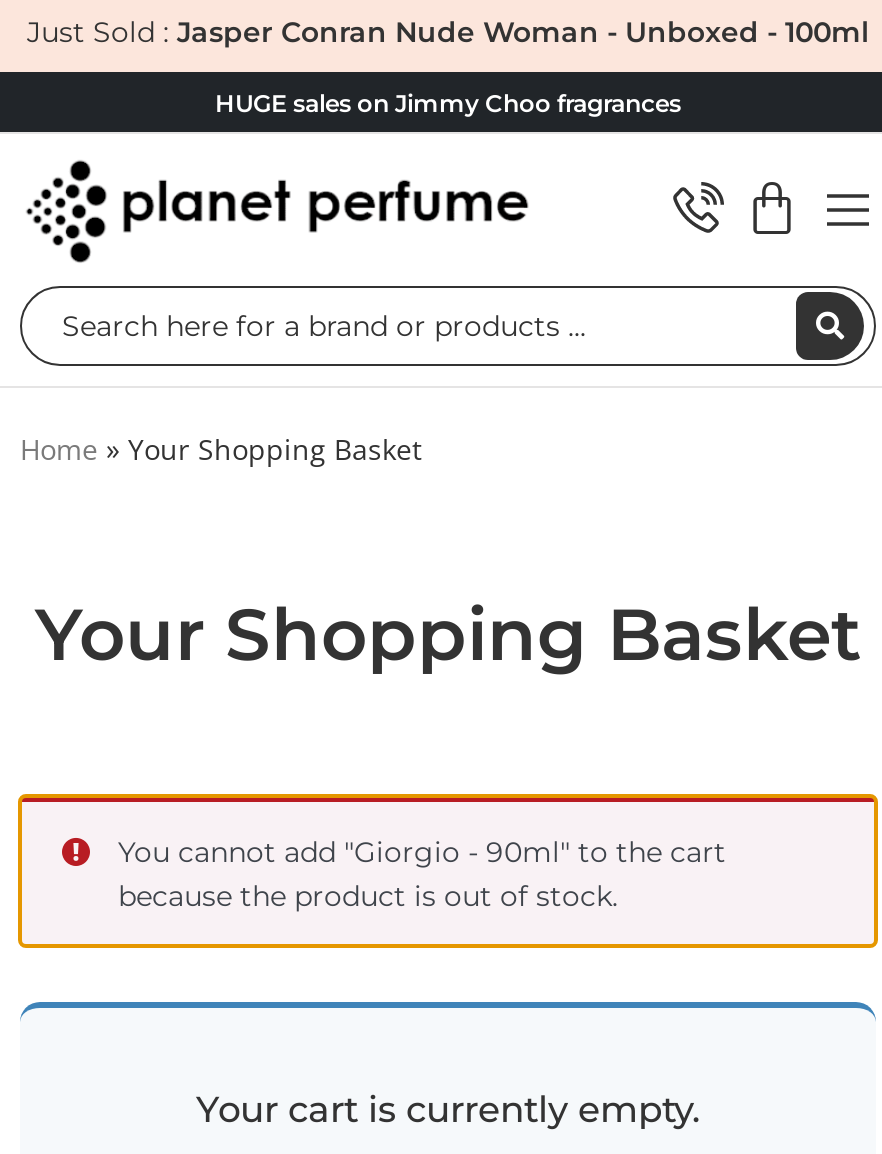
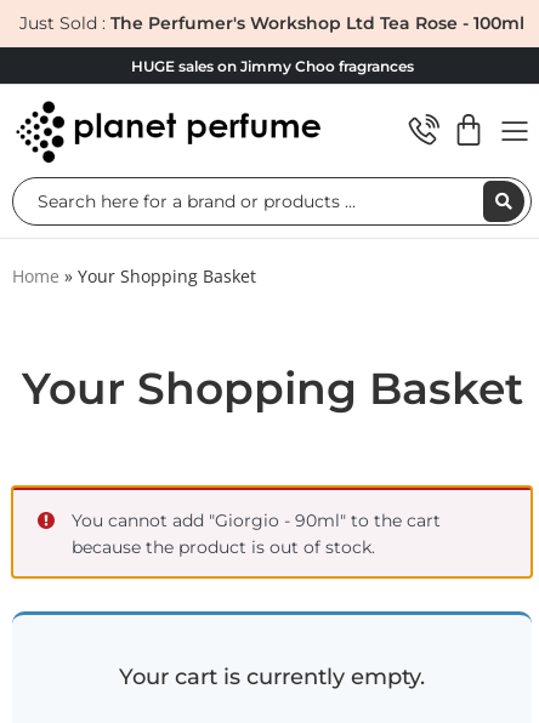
[27,14,869,50] Just Sold : Jasper Conran Nude Woman - Unboxed - 100ml -> [19,12,524,34] Just Sold : The Perfumer's Workshop Ltd Tea Rose - 100ml

